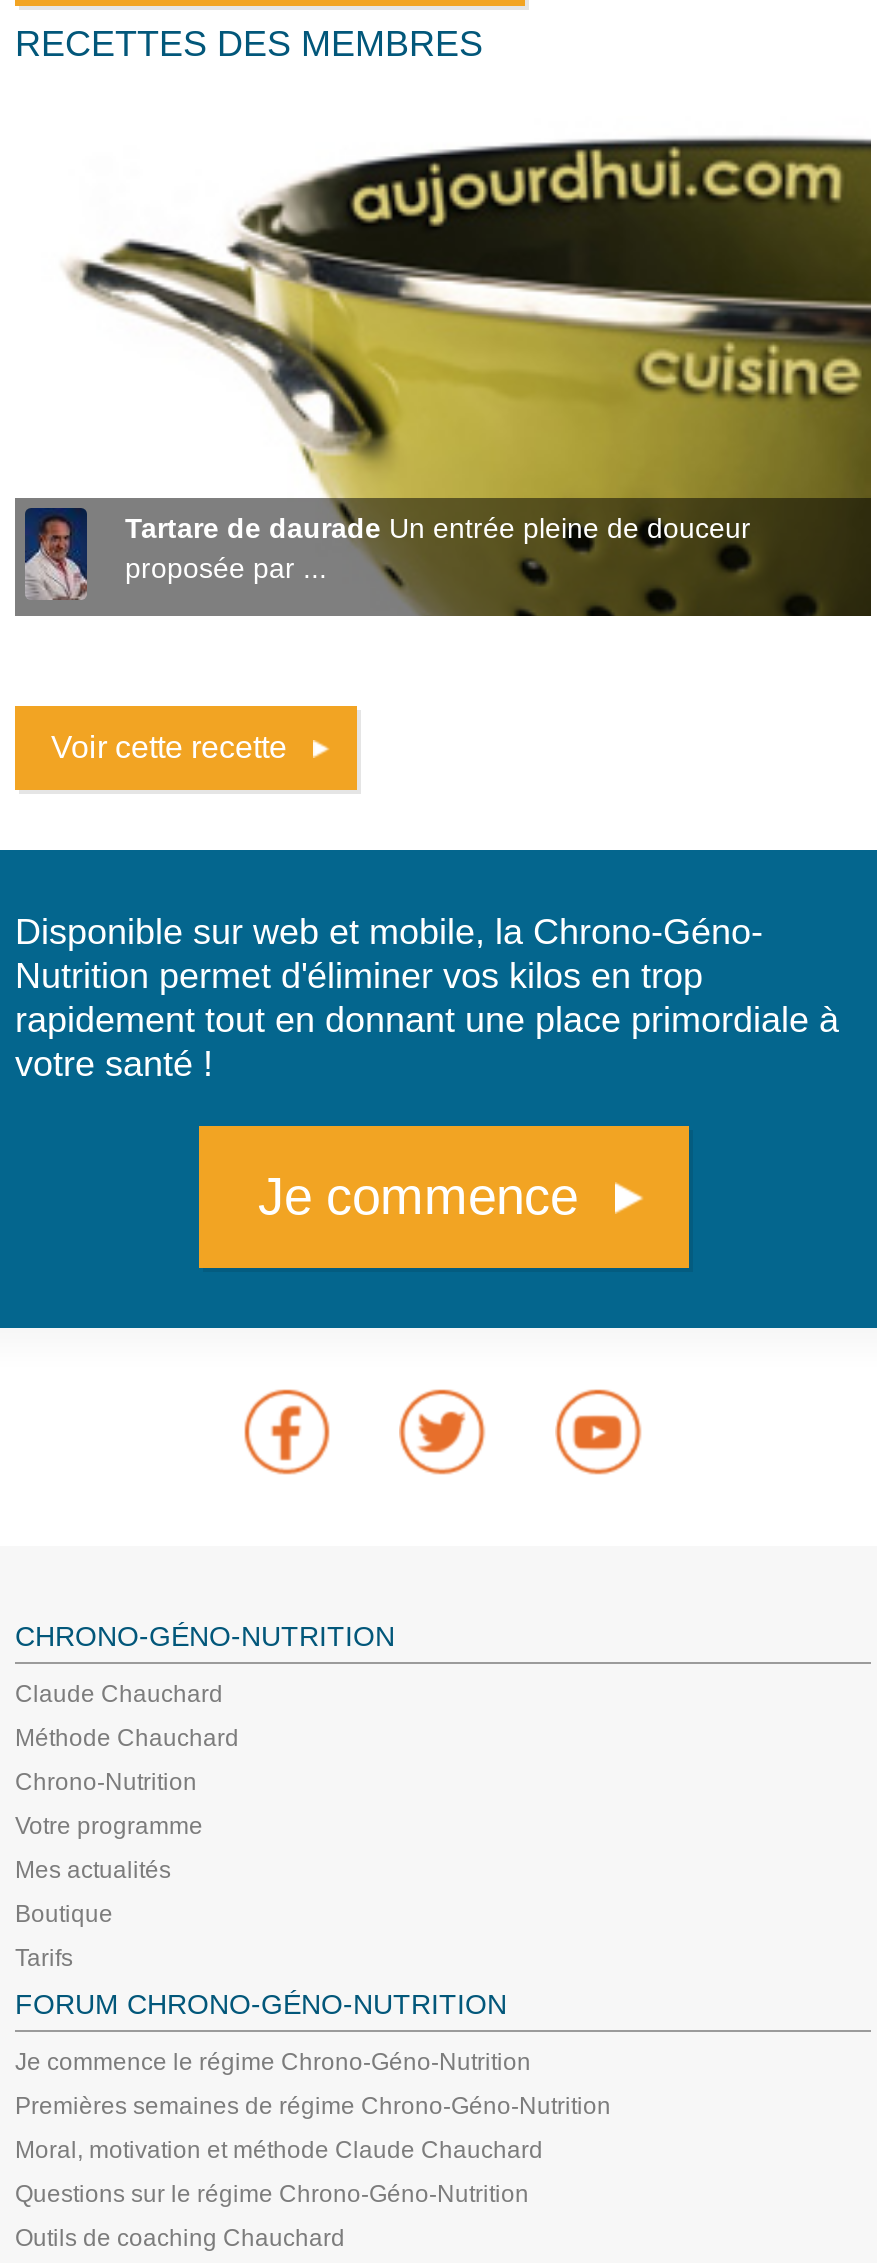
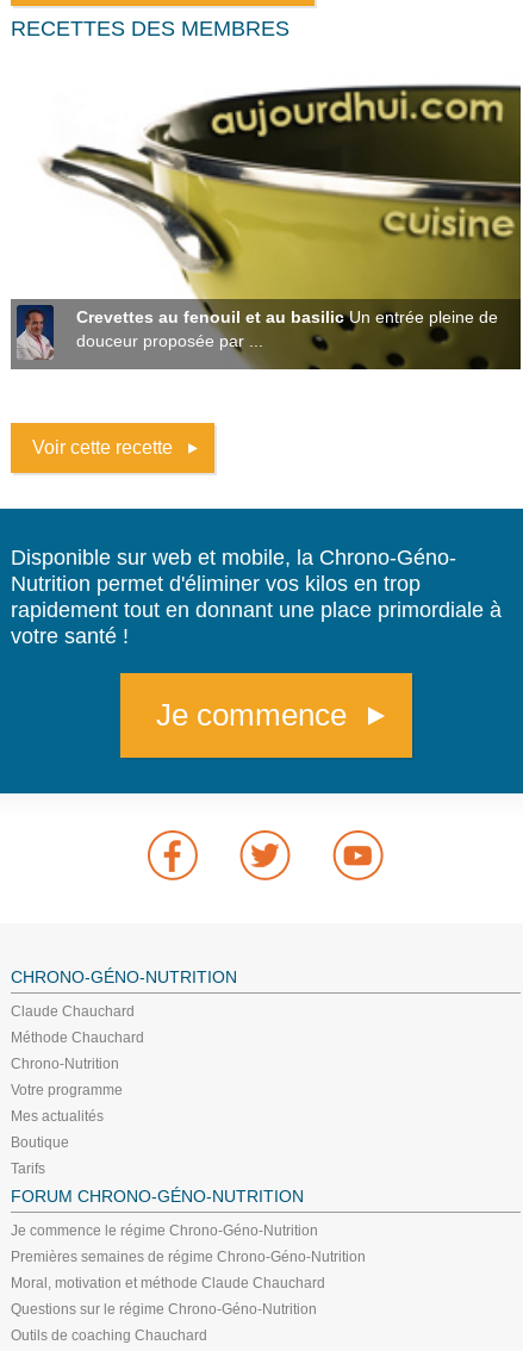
[125,512,751,584] Tartare de daurade Un entrée pleine de douceur | proposée par ... -> [76,307,498,350] Crevettes au fenouil et au basilic Un entrée pleine de | douceur proposée par ...

